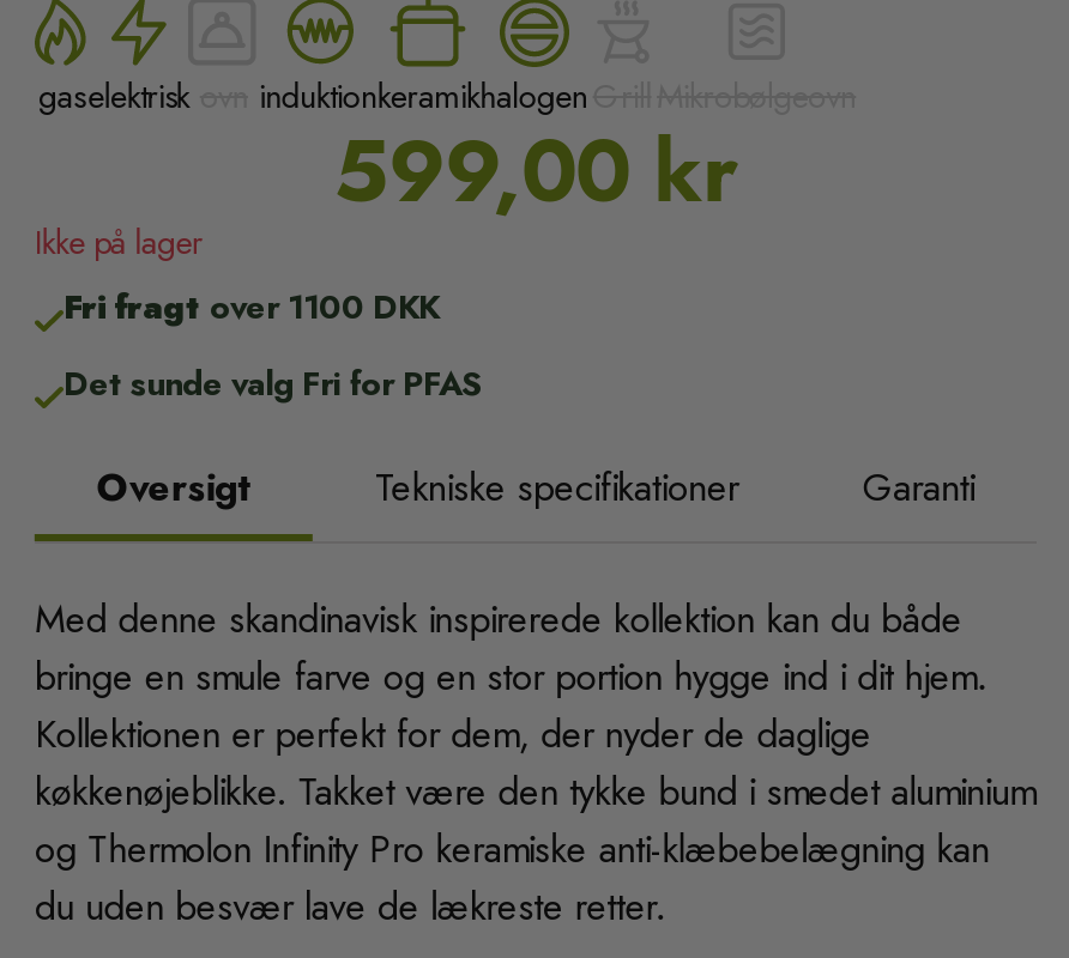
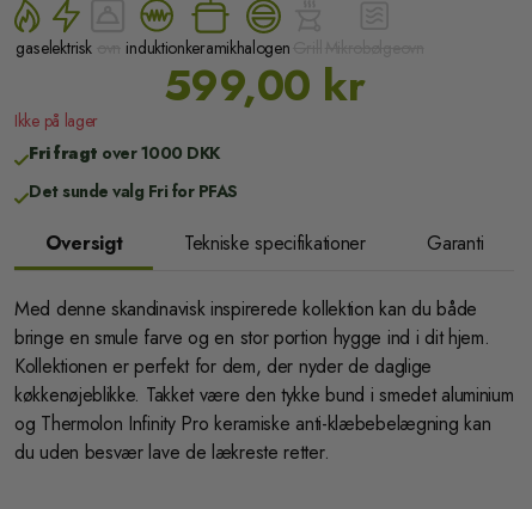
[64,283,439,331] Fri fragt over 1100 DKK -> [29,141,219,165] Fri fragt over 1000 DKK

